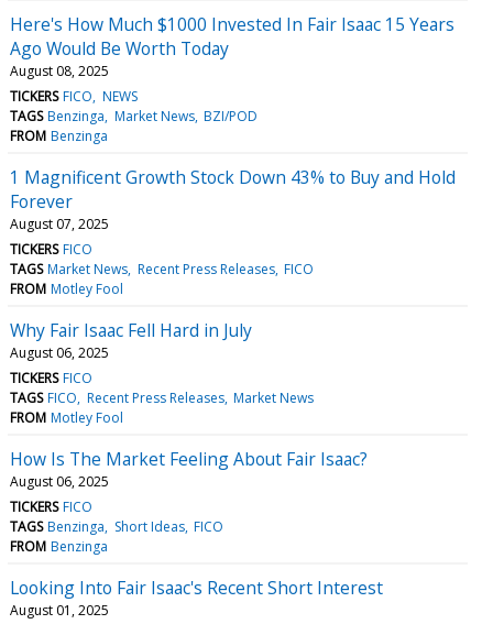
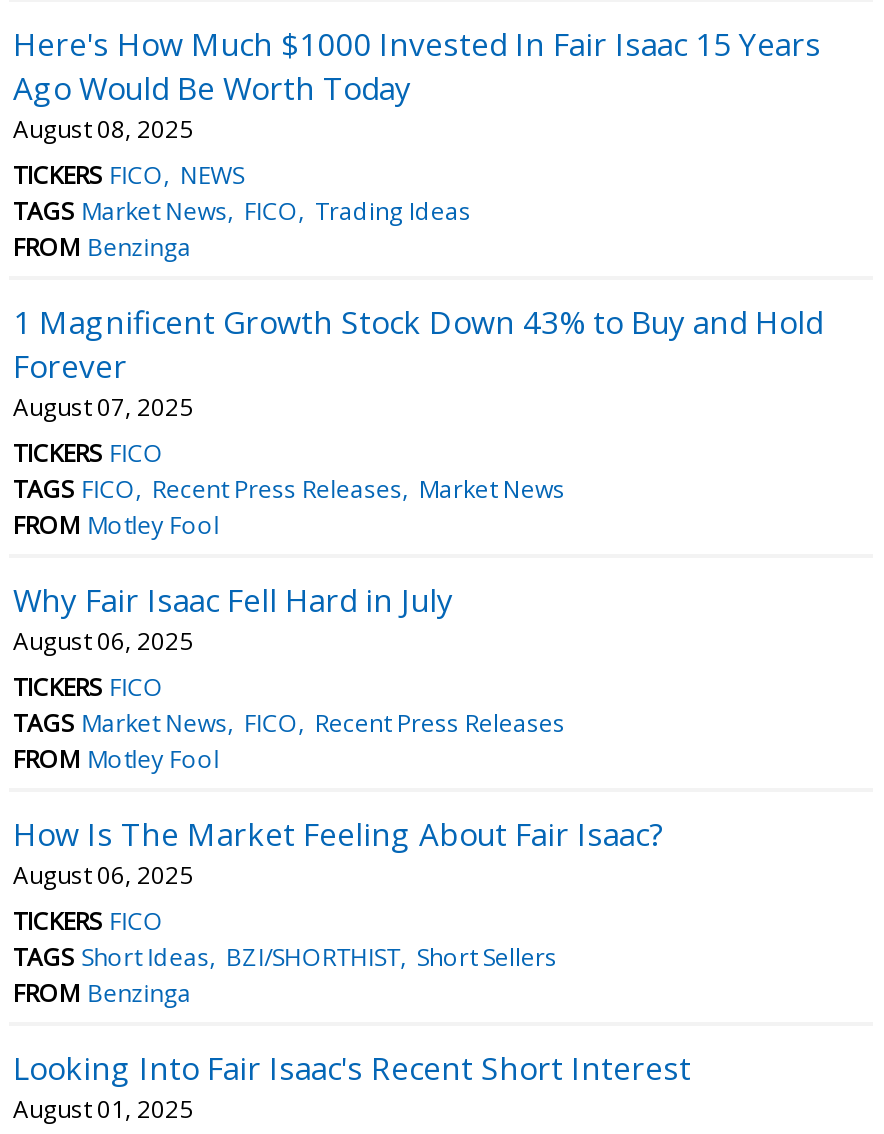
[10,107,257,125] TAGS Benzinga Market News BZI/POD -> [13,194,471,228] TAGS Market News FICO Trading Ideas
[10,260,314,278] TAGS Market News Recent Press Releases FICO -> none
none -> [13,706,565,740] TAGS Market News FICO Recent Press Releases
moved [10,388,314,407] -> [13,472,565,506]: TAGS FICO Recent Press Releases Market News
[10,517,223,536] TAGS Benzinga Short Ideas FICO -> [13,940,557,974] TAGS Short Ideas BZI/SHORTHIST Short Sellers

